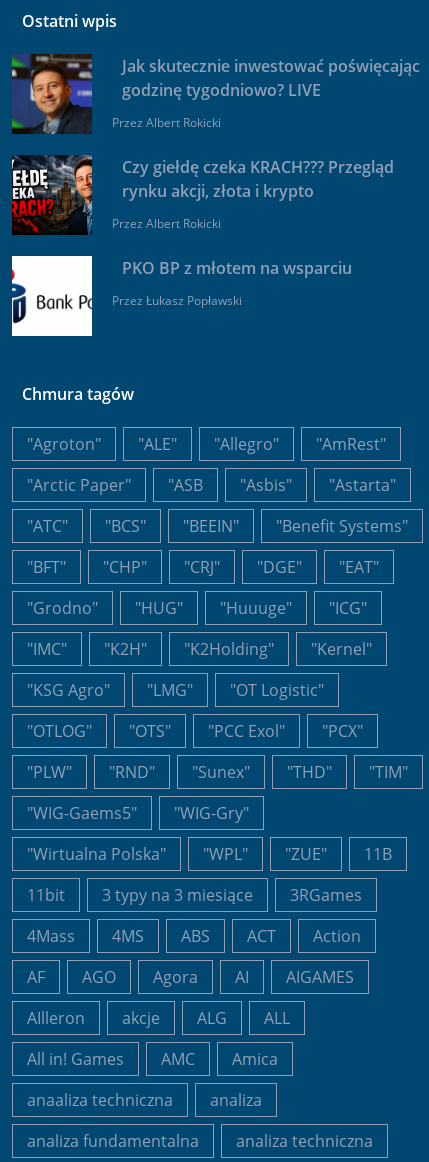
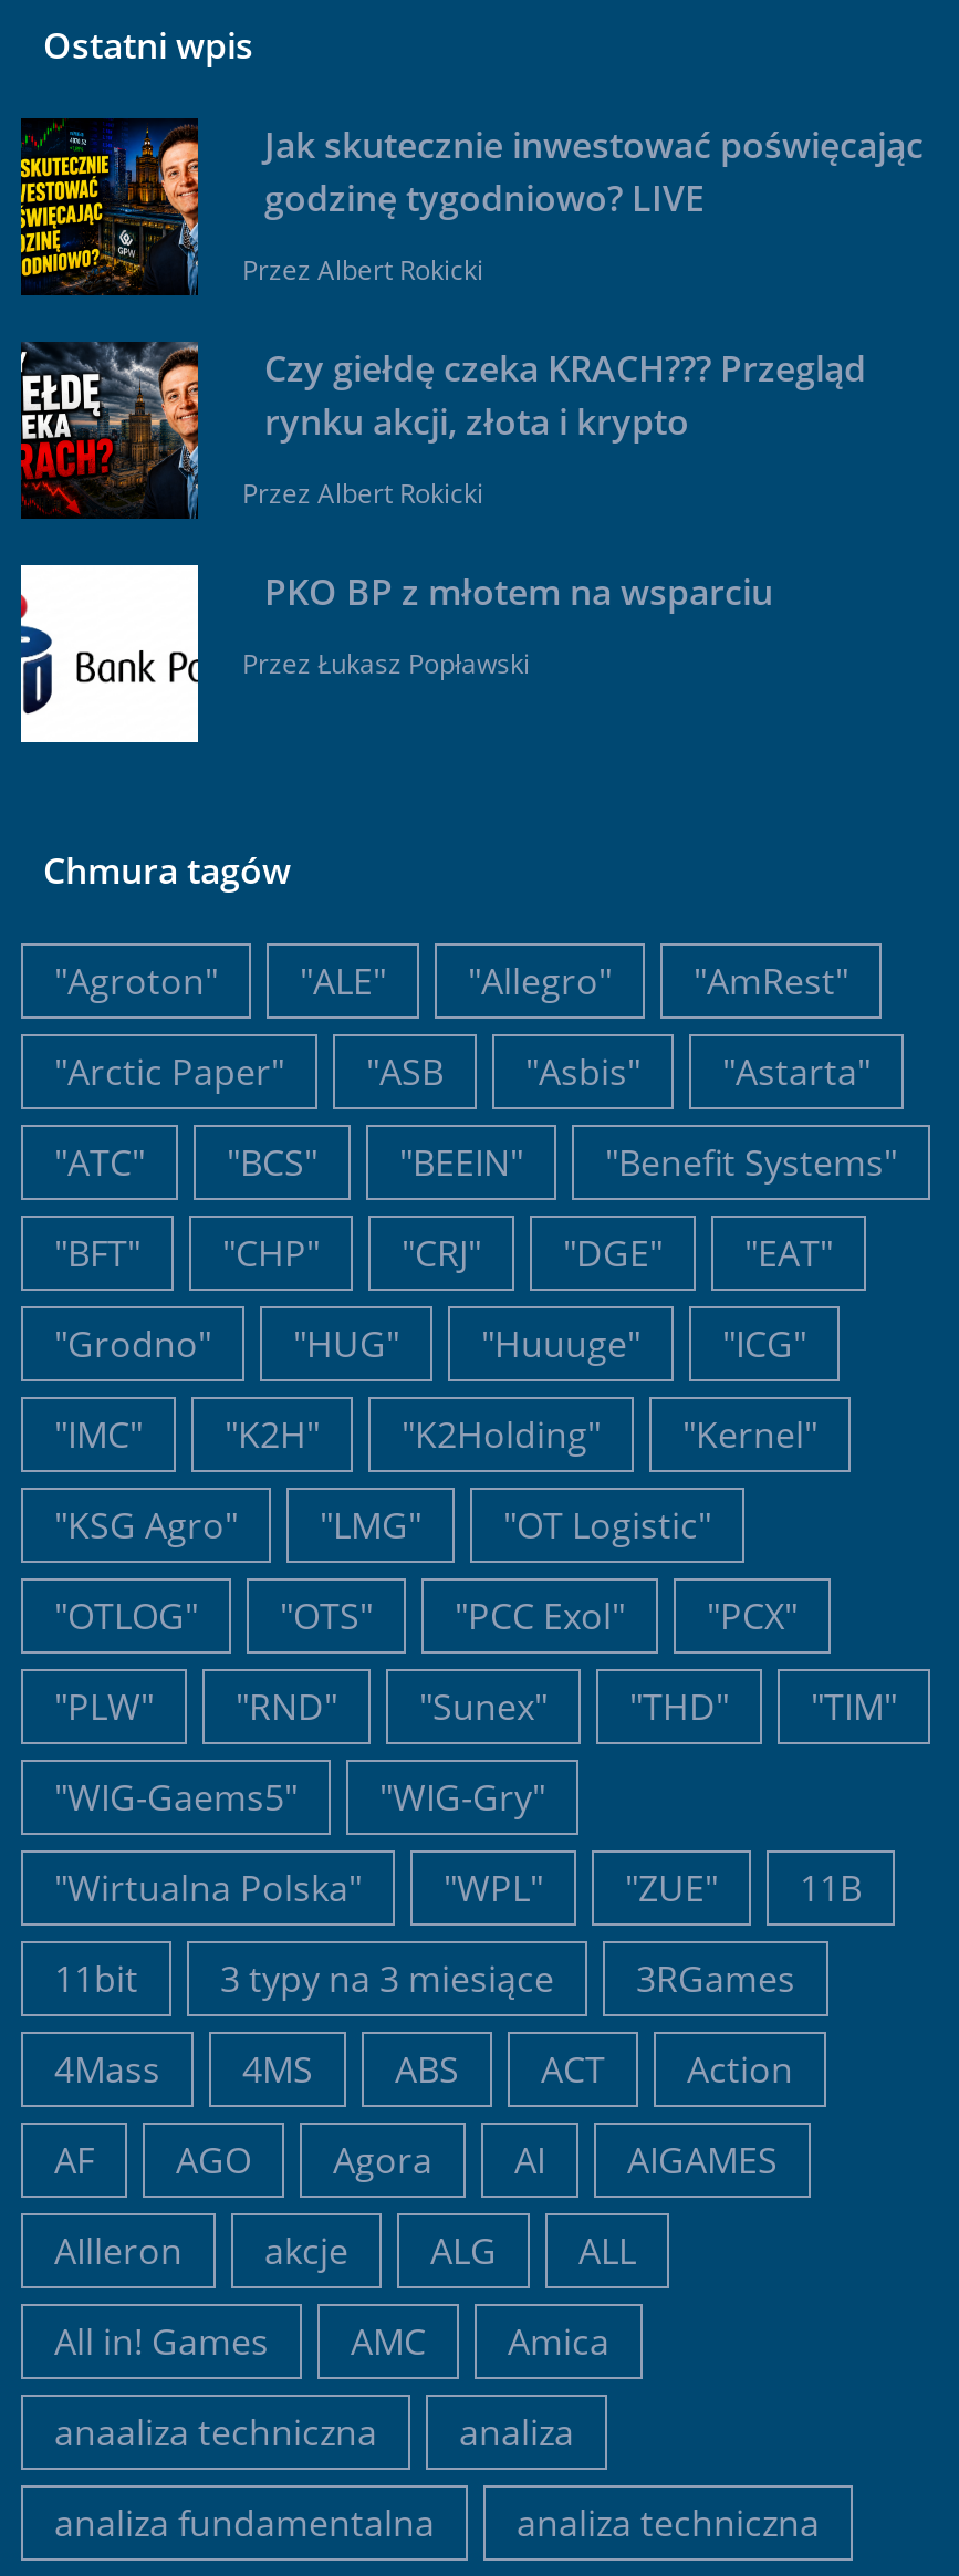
[11,54,93,135] [image] -> [19,116,200,298] [image]

